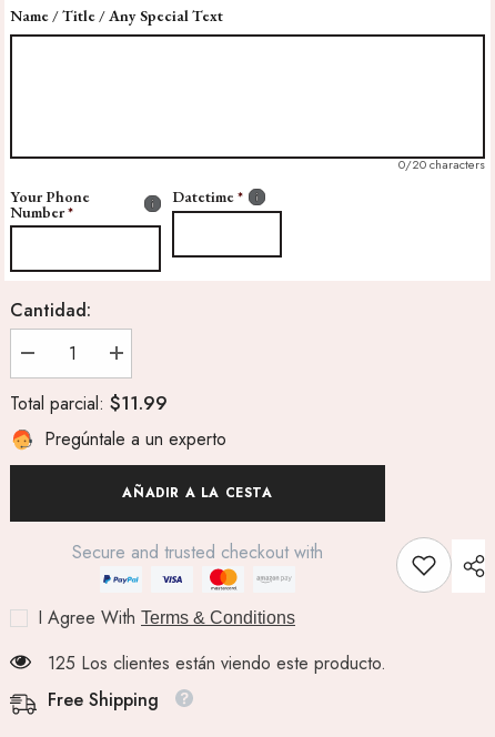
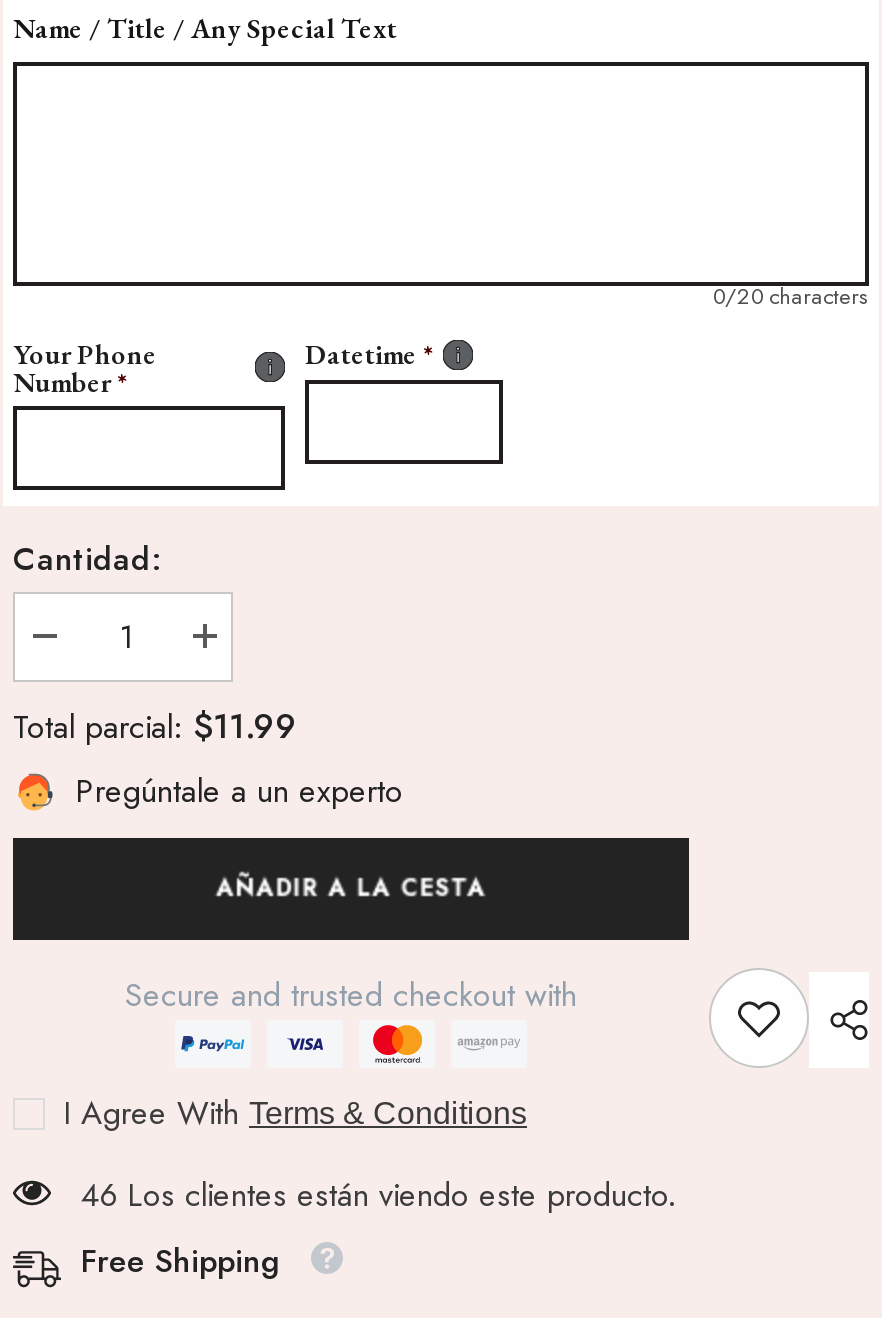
[48,650,386,676] 125 Los clientes están viendo este producto. -> [81,1172,677,1218] 46 Los clientes están viendo este producto.

